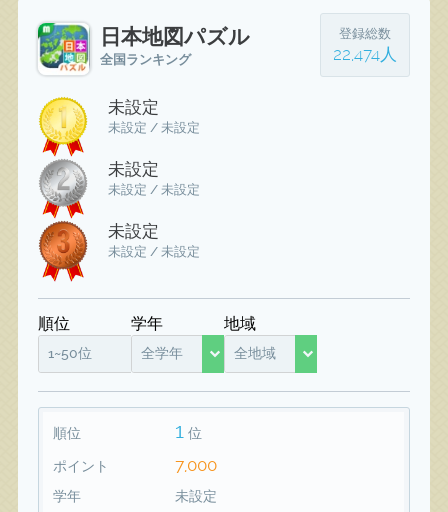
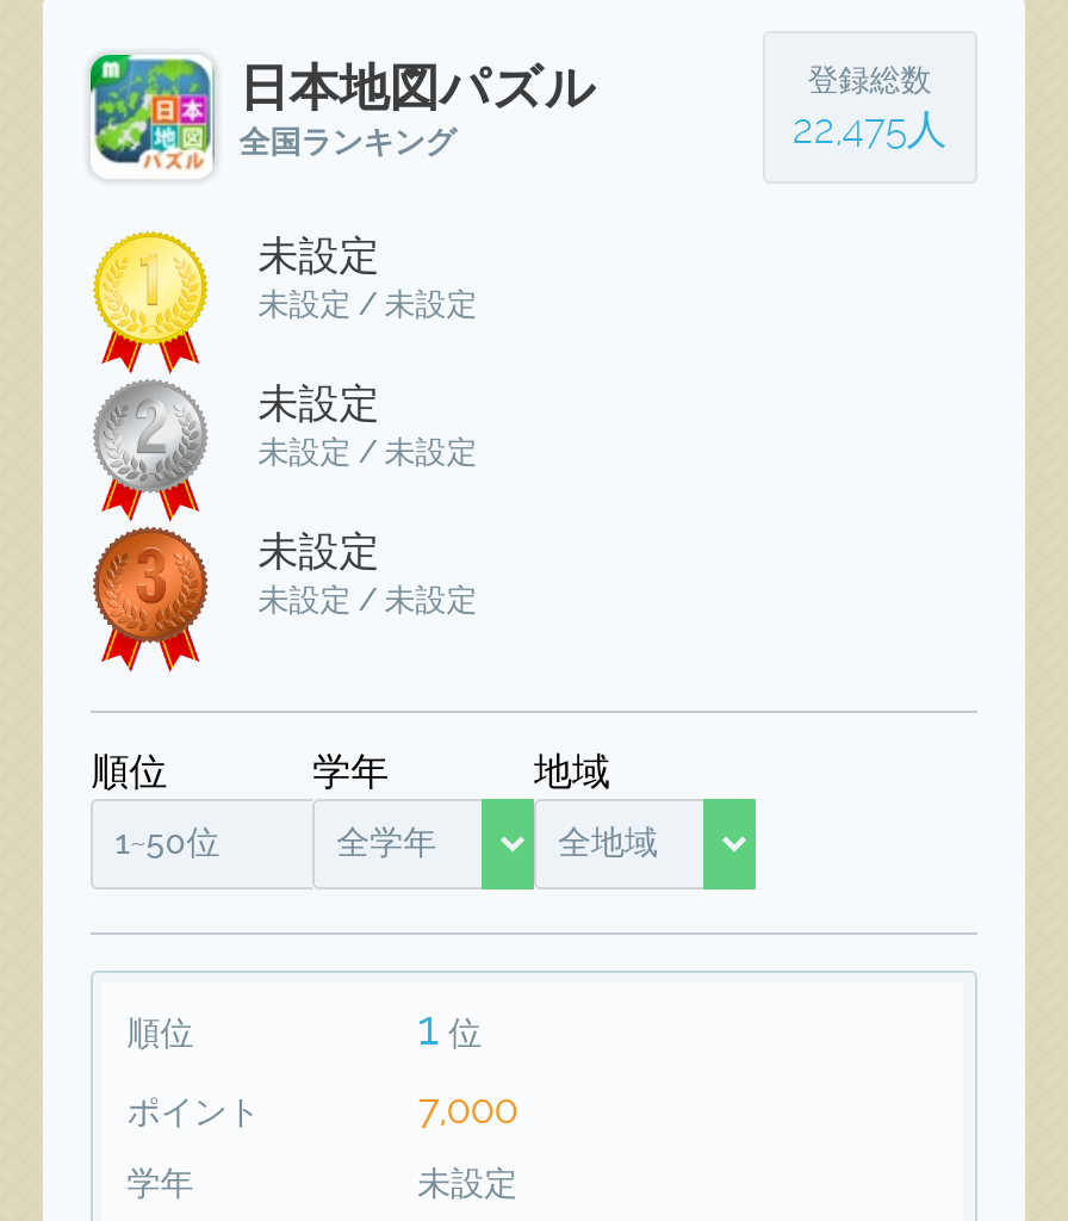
[333,44,397,64] 22,474人 -> [792,104,947,152] 22,475人

